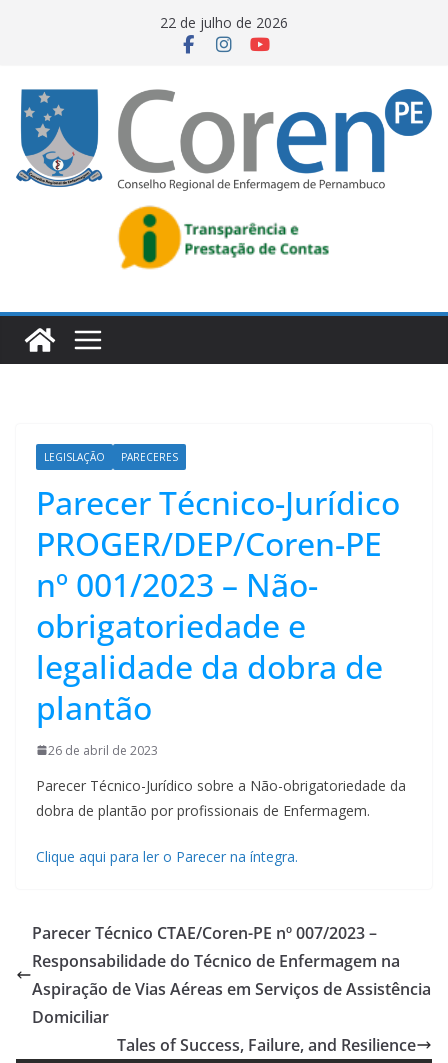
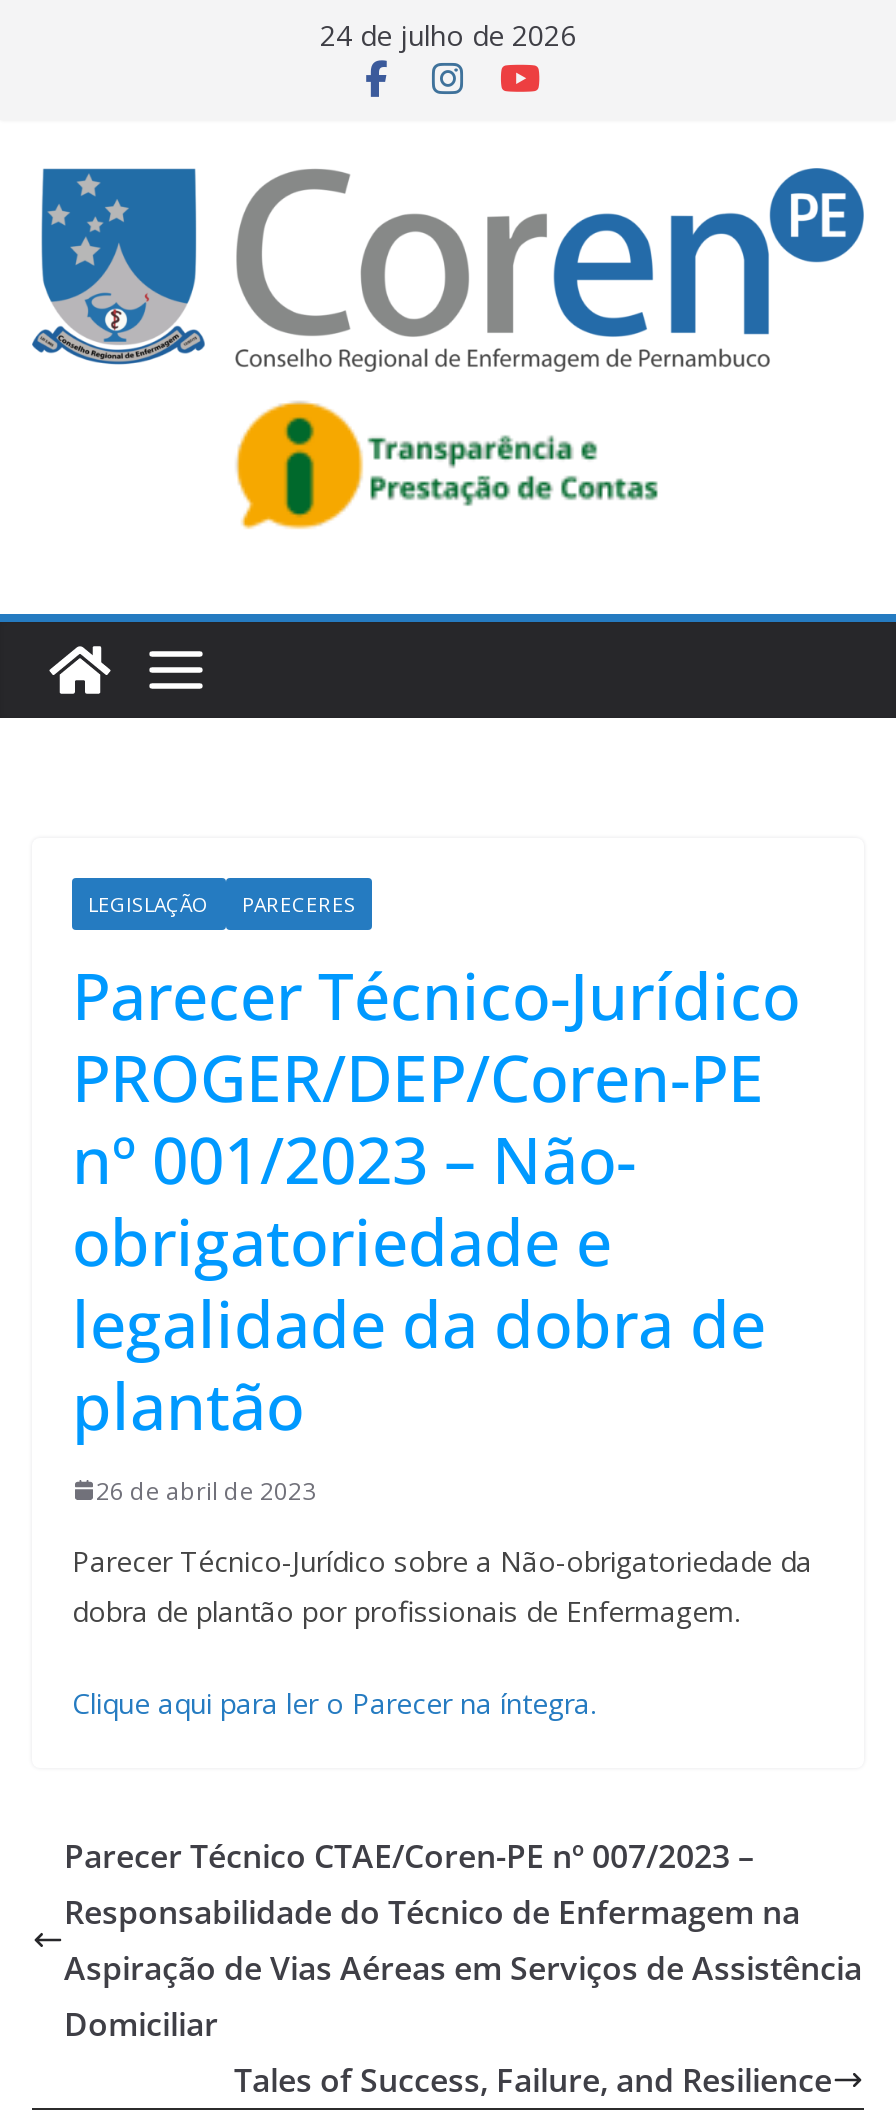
[160,13,288,32] 22 de julho de 2026 -> [320,16,576,54] 24 de julho de 2026

